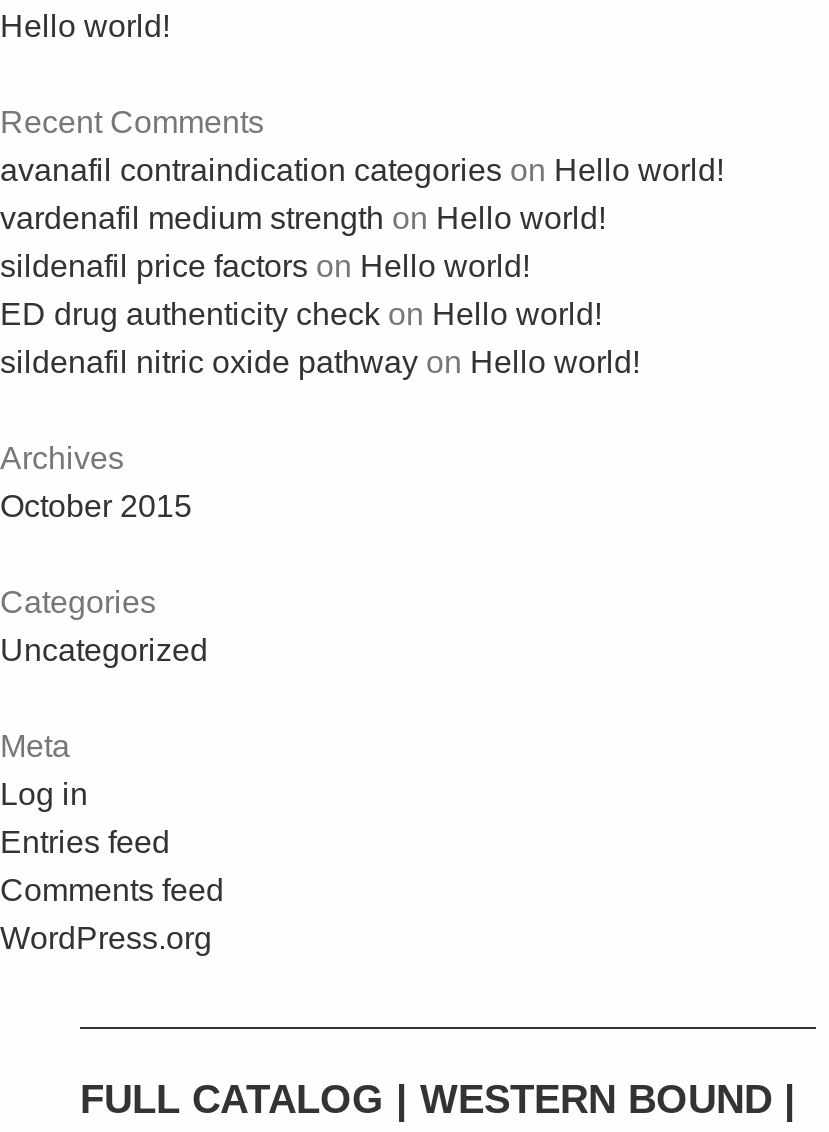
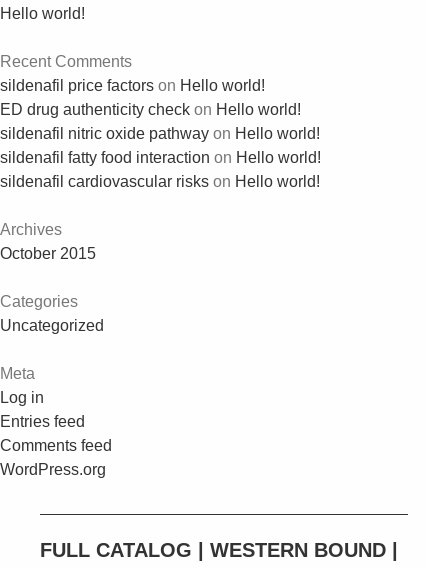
[0,153,724,235] avanafil contraindication categories on Hello world! | vardenafil medium strength on Hello world! -> none
moved [0,249,640,379] -> [0,77,320,142]: sildenafil price factors on Hello world! | ED drug authenticity check on Hello world! | sildenafil nitric oxide pathway on Hello world!
none -> [0,149,321,190] sildenafil fatty food interaction on Hello world! | sildenafil cardiovascular risks on Hello world!

